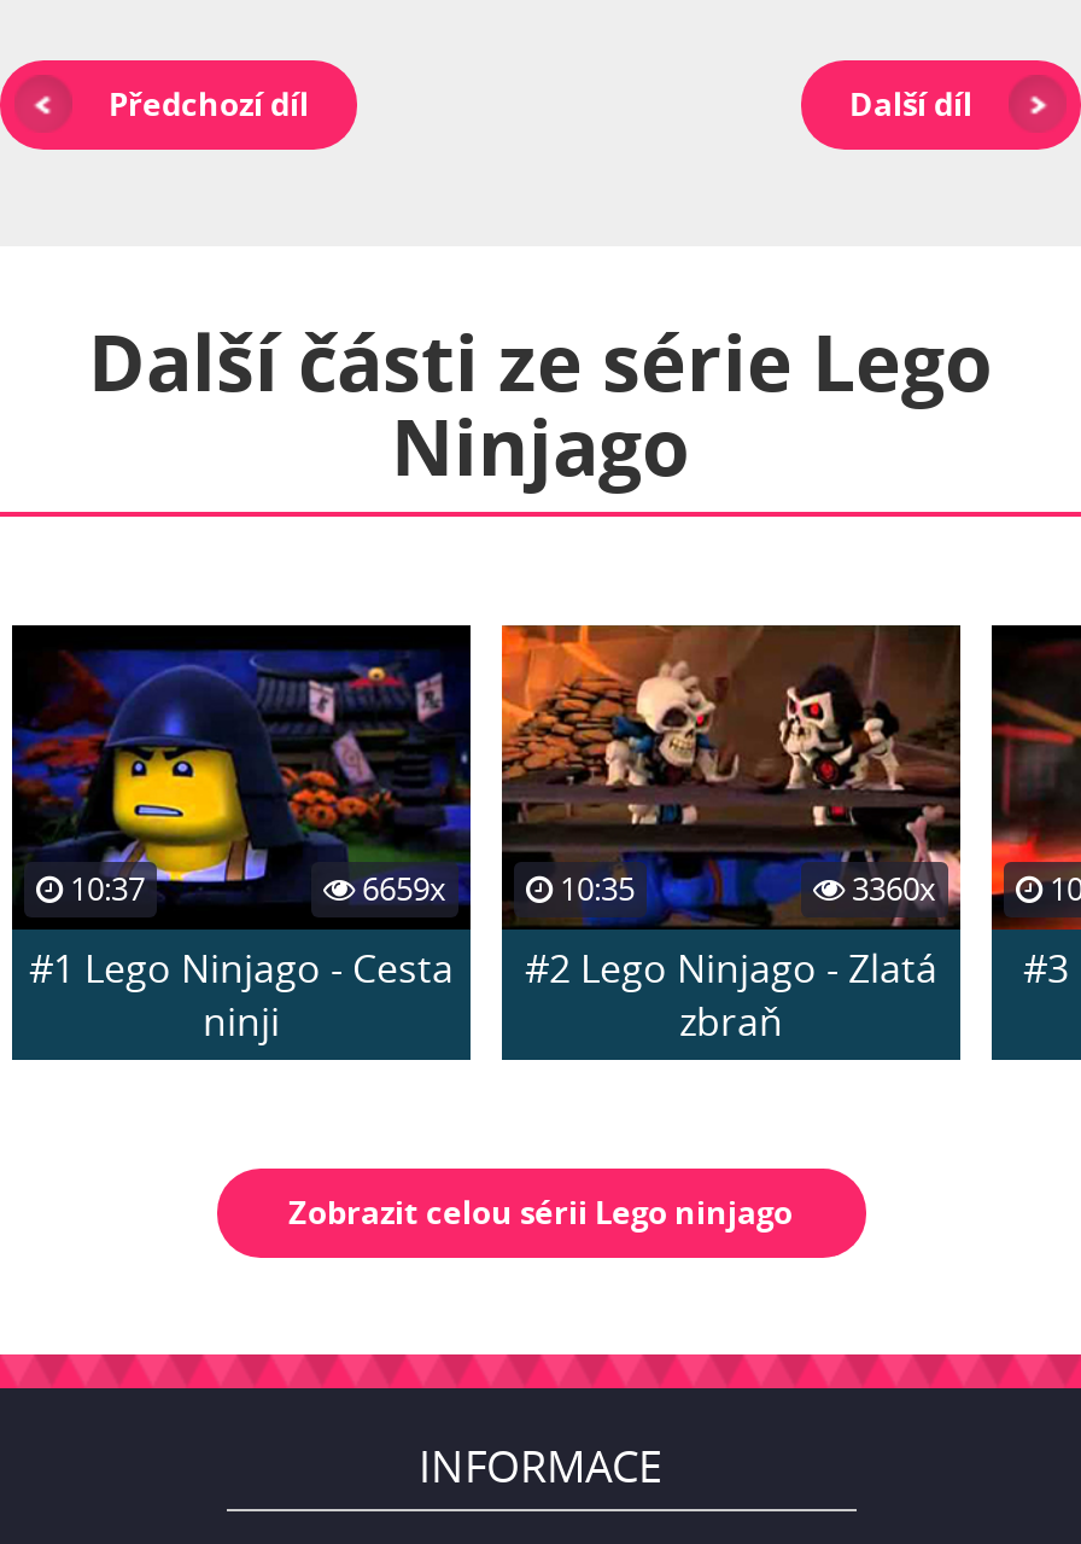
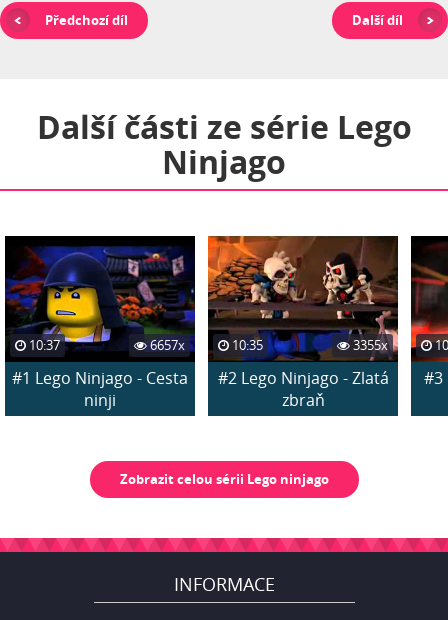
[355,868,446,911] 6659x -> [147,336,185,354] 6657x
[845,868,936,911] 3360x -> [350,336,388,354] 3355x

